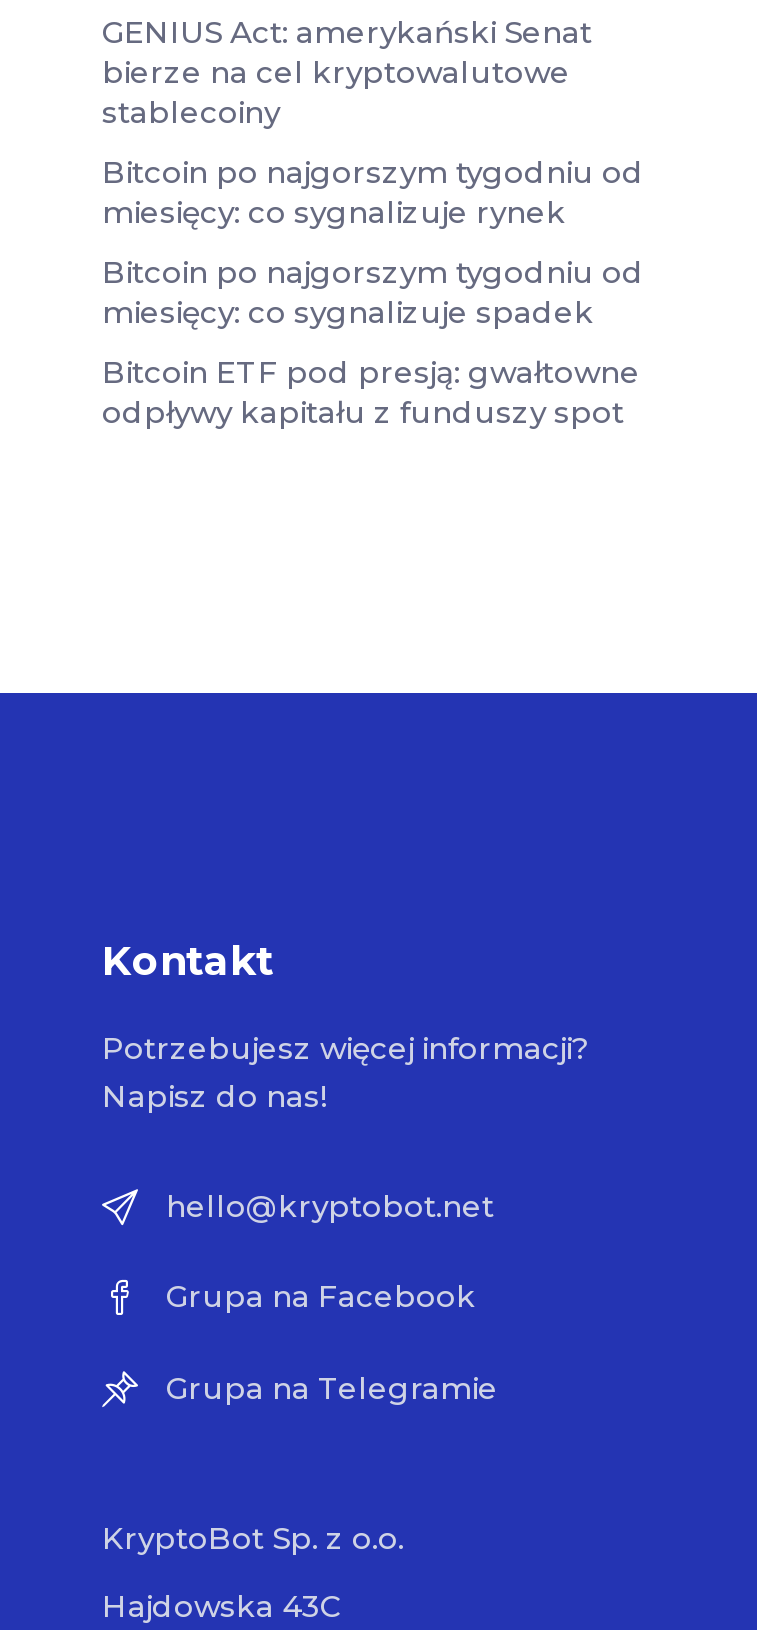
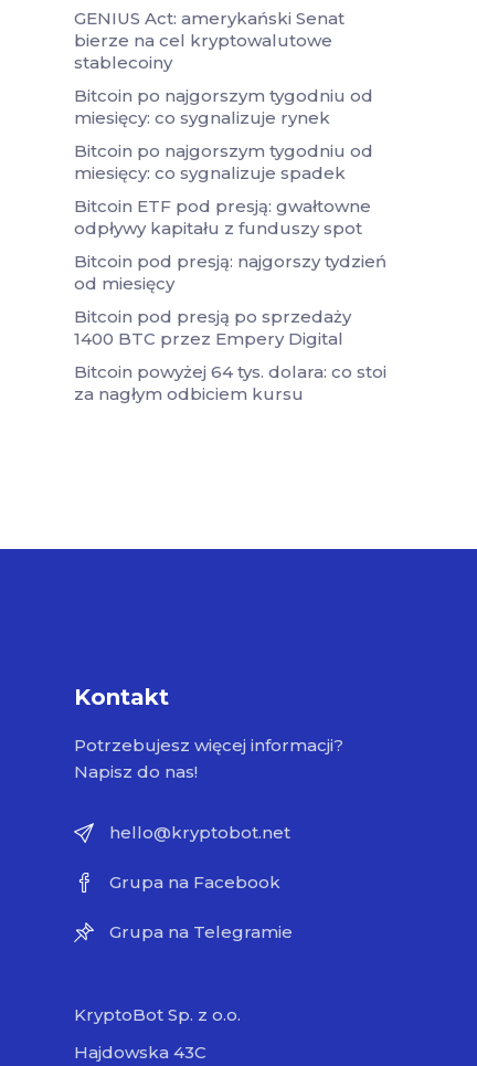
none -> [74,251,386,404] Bitcoin pod presją: najgorszy tydzień | od miesięcy | Bitcoin pod presją po sprzedaży | 1400 BTC przez Empery Digital | Bitcoin powyżej 64 tys. dolara: co stoi | za nagłym odbiciem kursu

